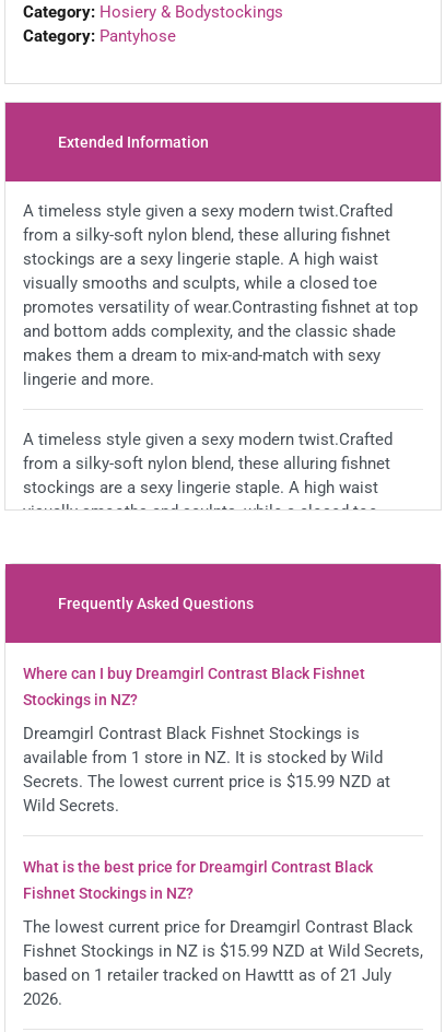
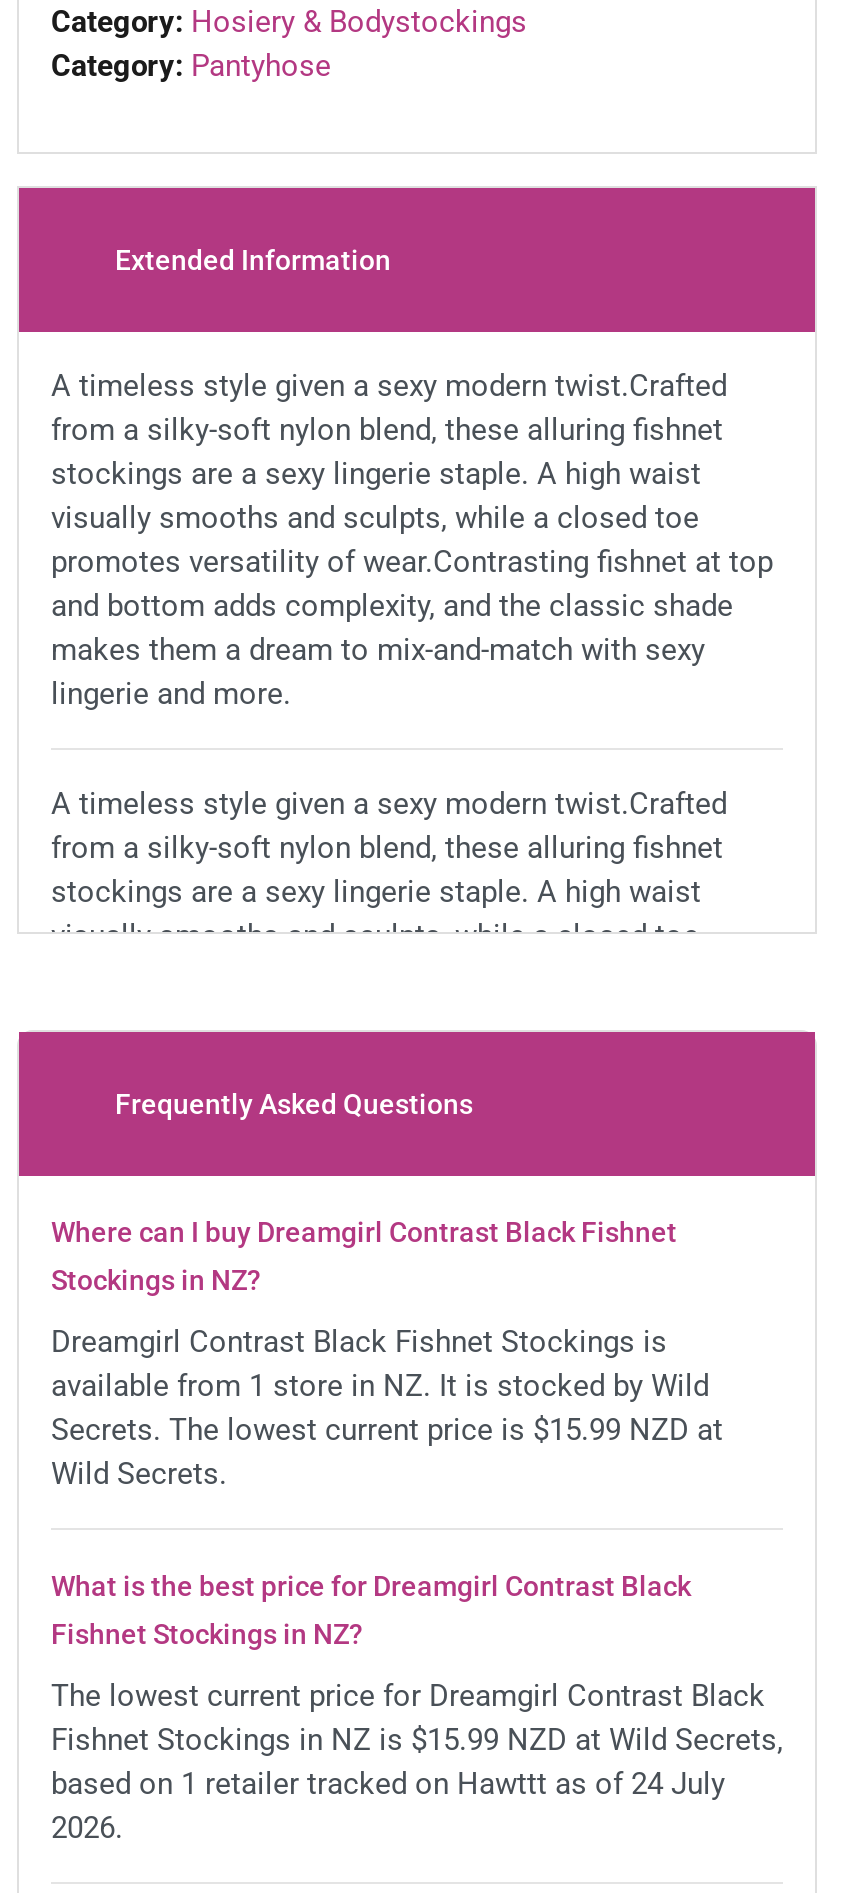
[23,965,391,985] based on 1 retailer tracked on Hawttt as of 21 July -> [51,1766,725,1802] based on 1 retailer tracked on Hawttt as of 24 July

